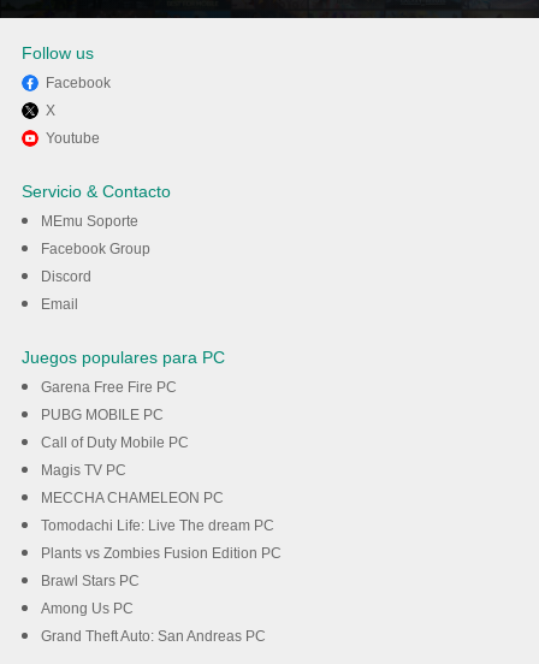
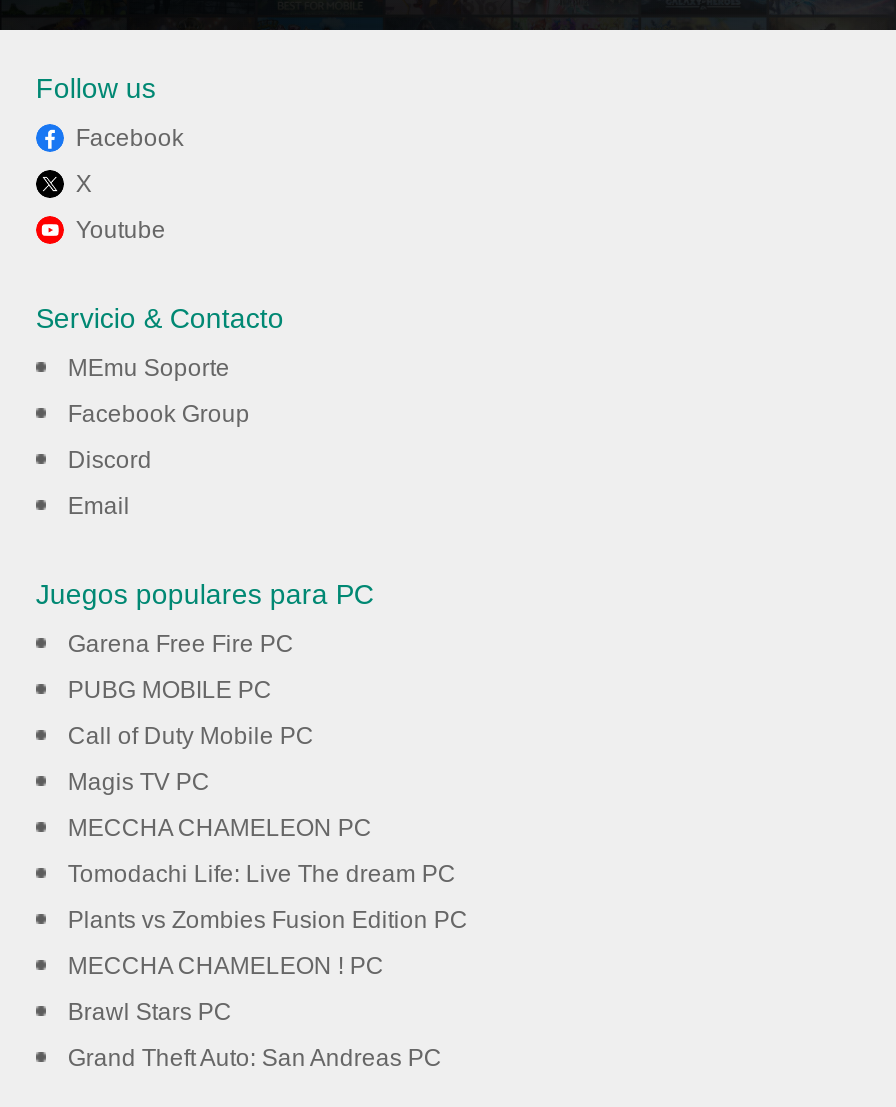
none -> [68,953,384,981] MECCHA CHAMELEON ! PC
moved [41,573,139,590] -> [68,999,232,1027]: Brawl Stars PC
[41,601,133,618] Among Us PC -> none

